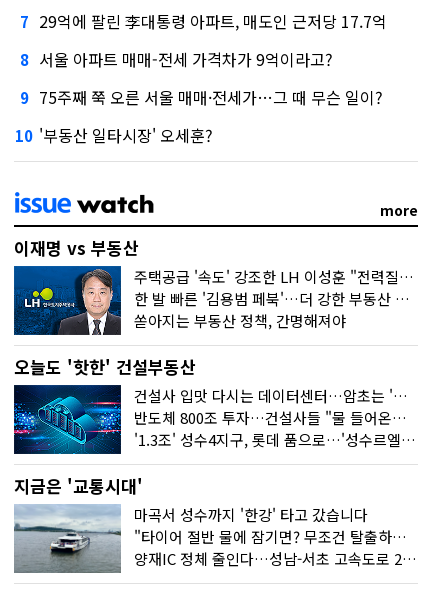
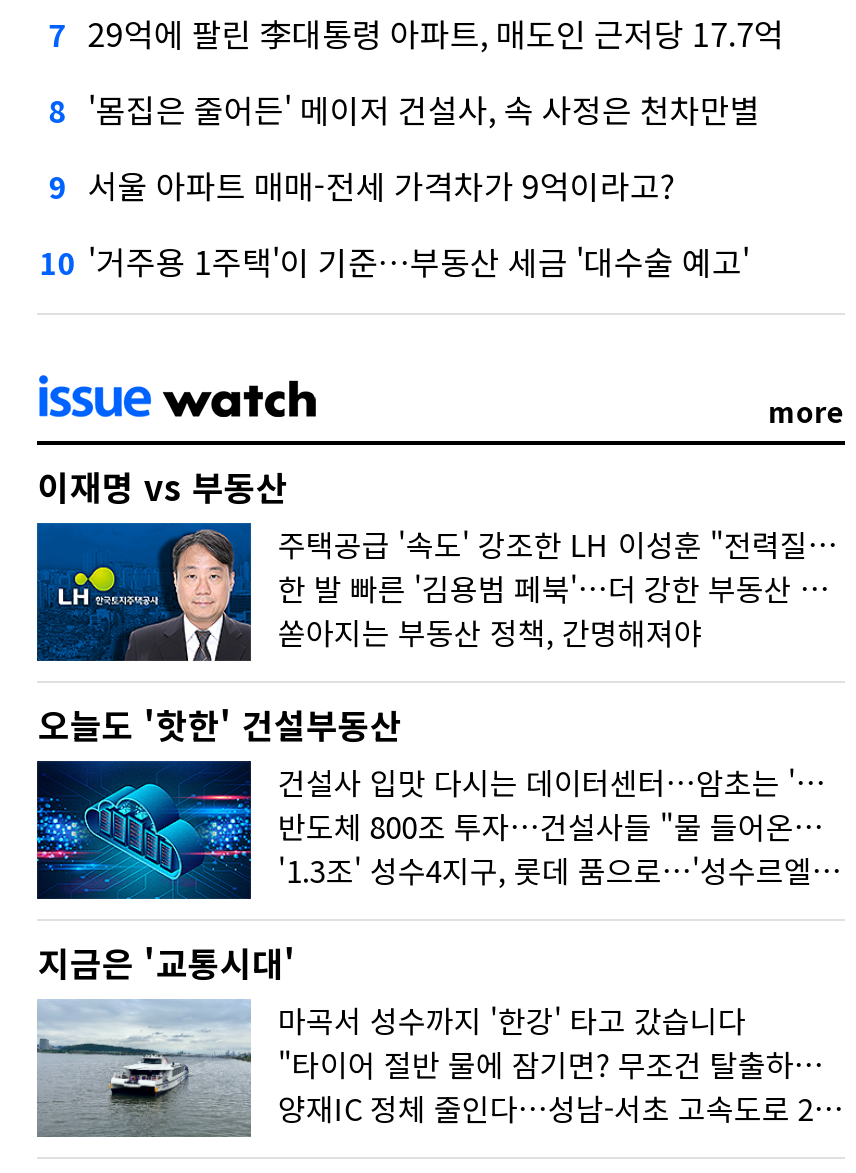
[20,47,333,71] 8 서울 아파트 매매-전세 가격차가 9억이라고? -> [49,85,760,133] 8 '몸집은 줄어든' 메이저 건설사, 속 사정은 천차만별
[20,85,383,109] 9 75주째 쭉 오른 서울 매매·전세가…그 때 무슨 일이? -> [49,161,676,209] 9 서울 아파트 매매-전세 가격차가 9억이라고?
[15,123,213,147] 10 '부동산 일타시장' 오세훈? -> [40,237,750,285] 10 '거주용 1주택'이 기준…부동산 세금 '대수술 예고'

